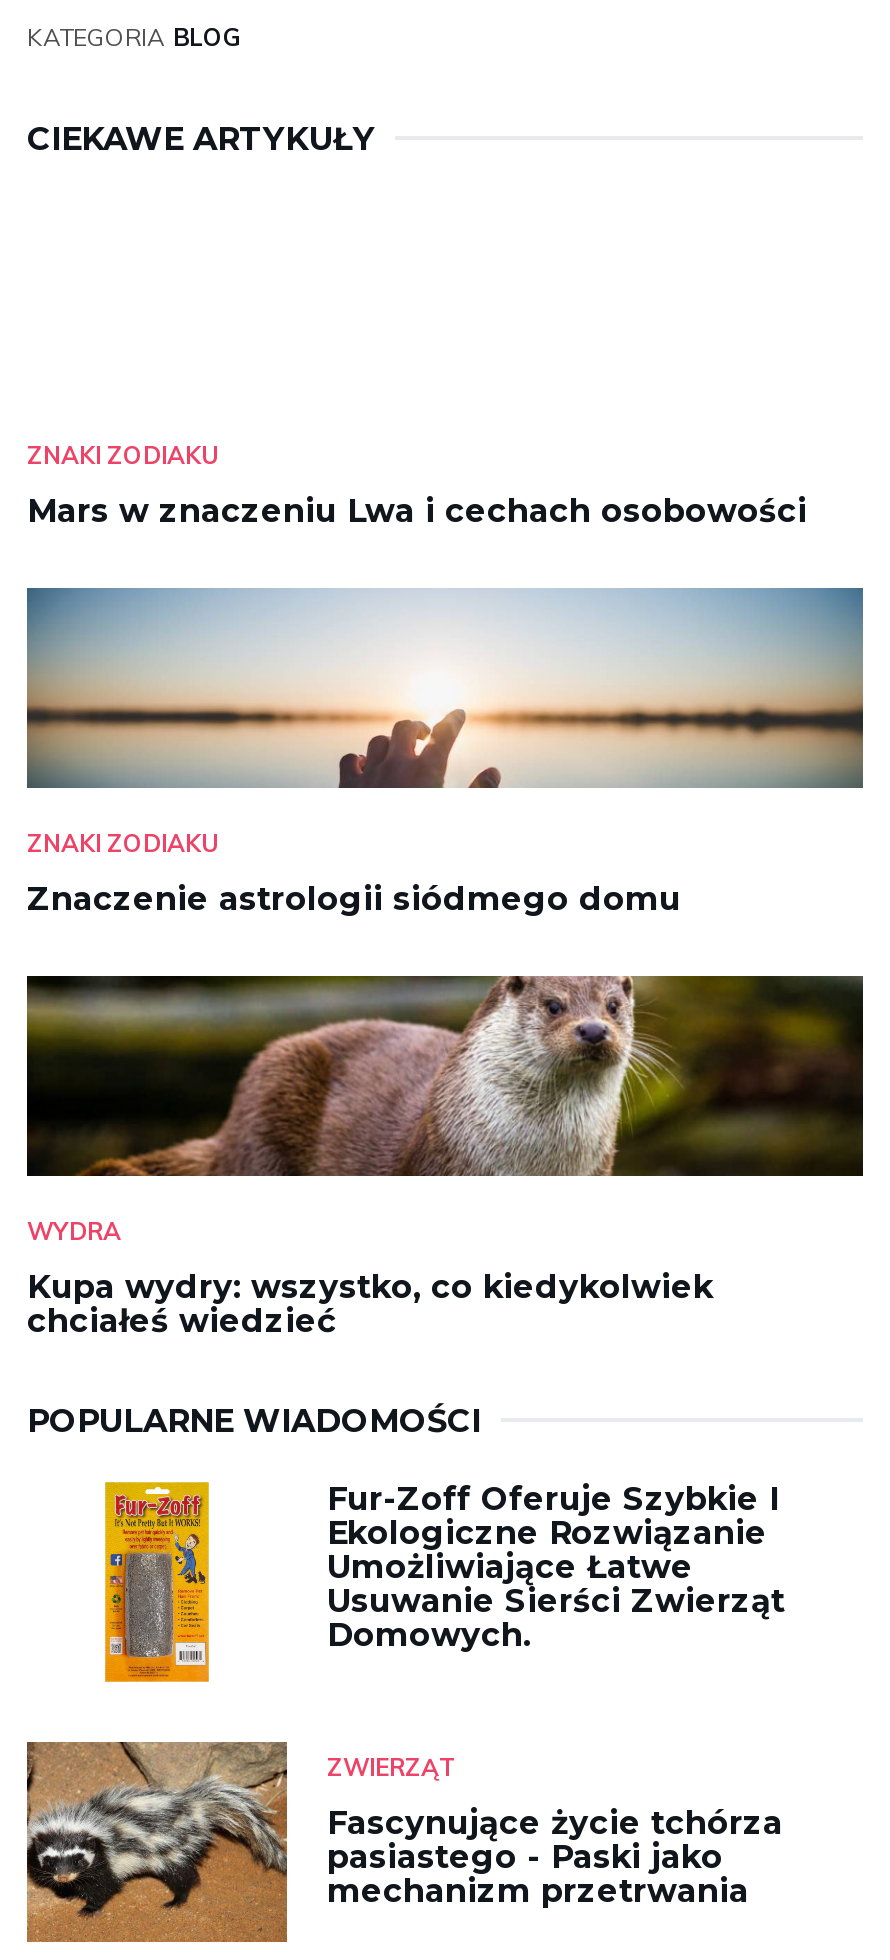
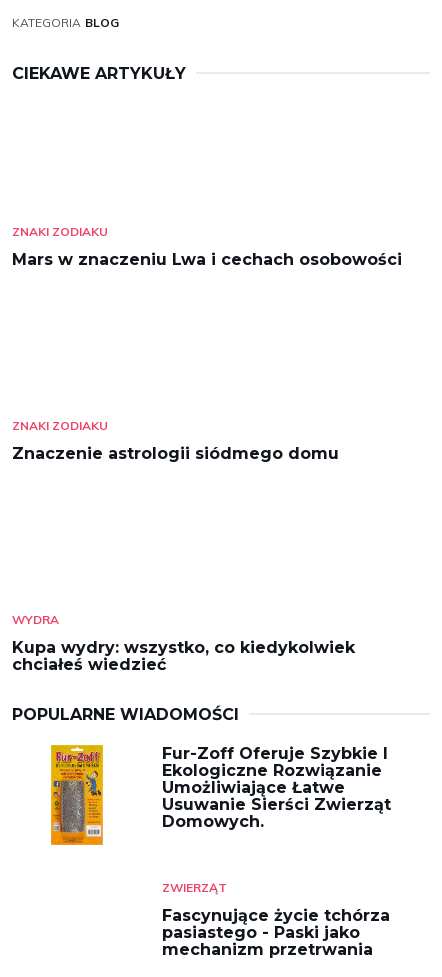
[25,586,865,790] [image] -> none
[25,974,865,1178] [image] -> none
[25,1740,289,1944] [image] -> none

